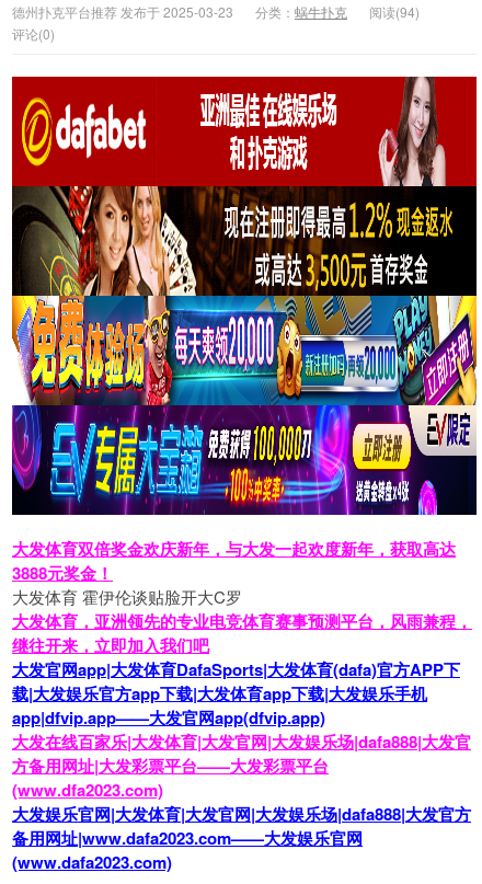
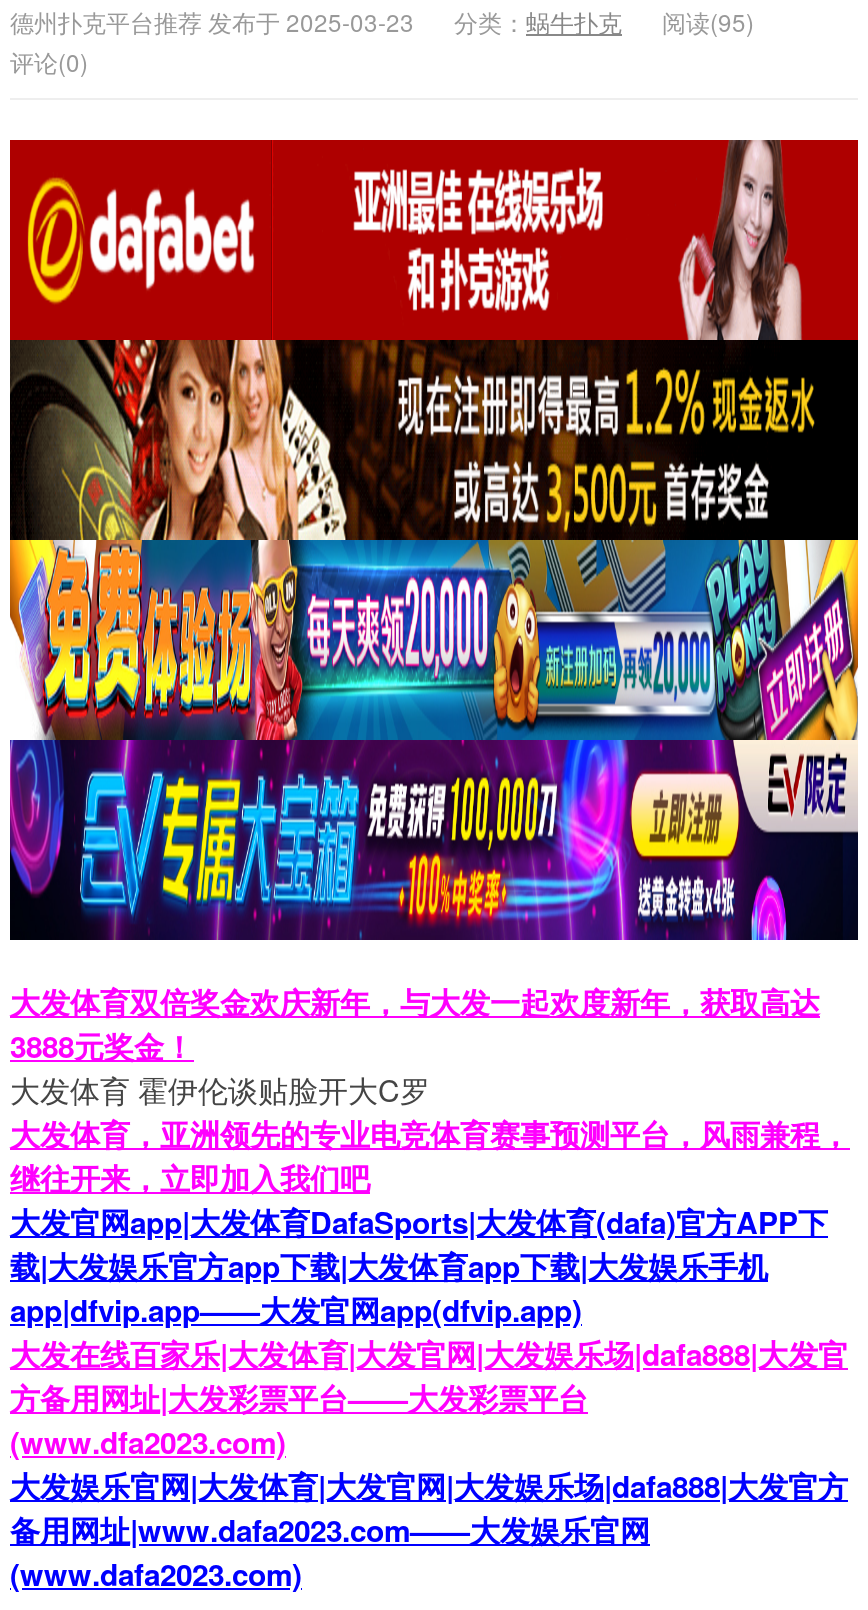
[12,2,420,21] 德州扑克平台推荐 发布于 2025-03-23 分类：蜗牛扑克 阅读(94) -> [10,4,754,38] 德州扑克平台推荐 发布于 2025-03-23 分类：蜗牛扑克 阅读(95)

